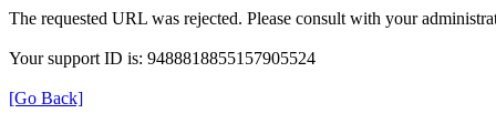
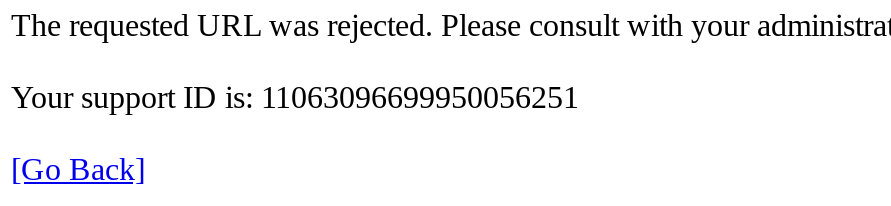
[9,49,316,68] Your support ID is: 9488818855157905524 -> [11,80,579,114] Your support ID is: 11063096699950056251

